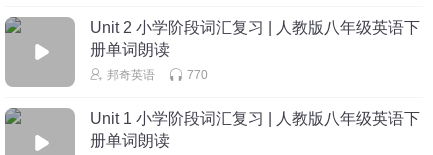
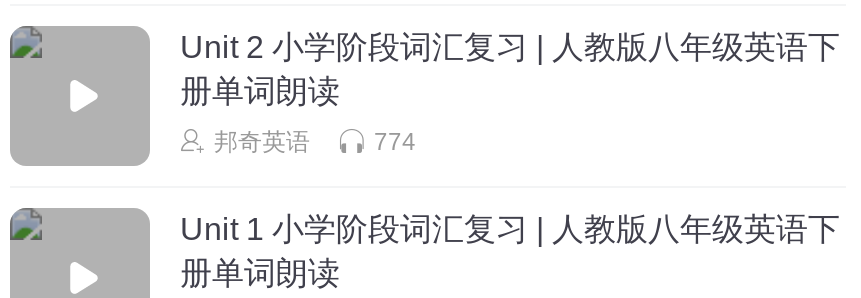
[187,67,208,81] 770 -> [374,127,416,155] 774

